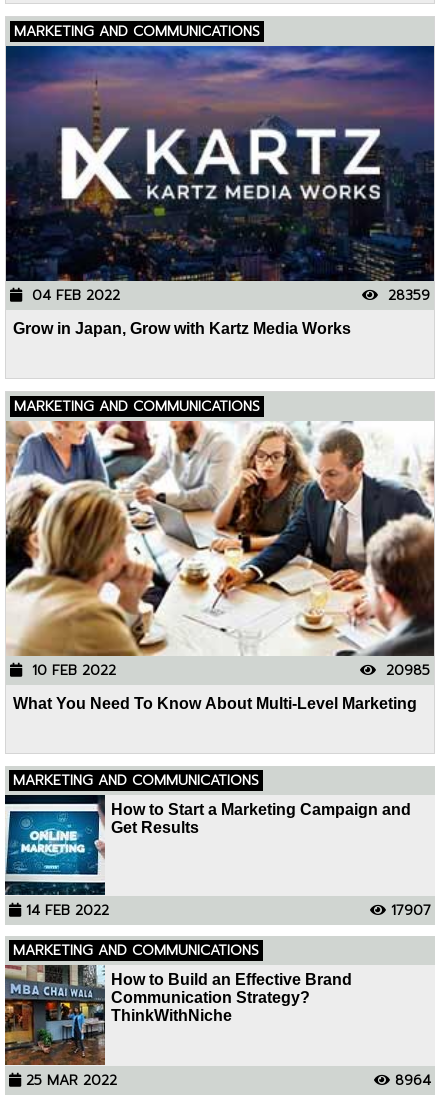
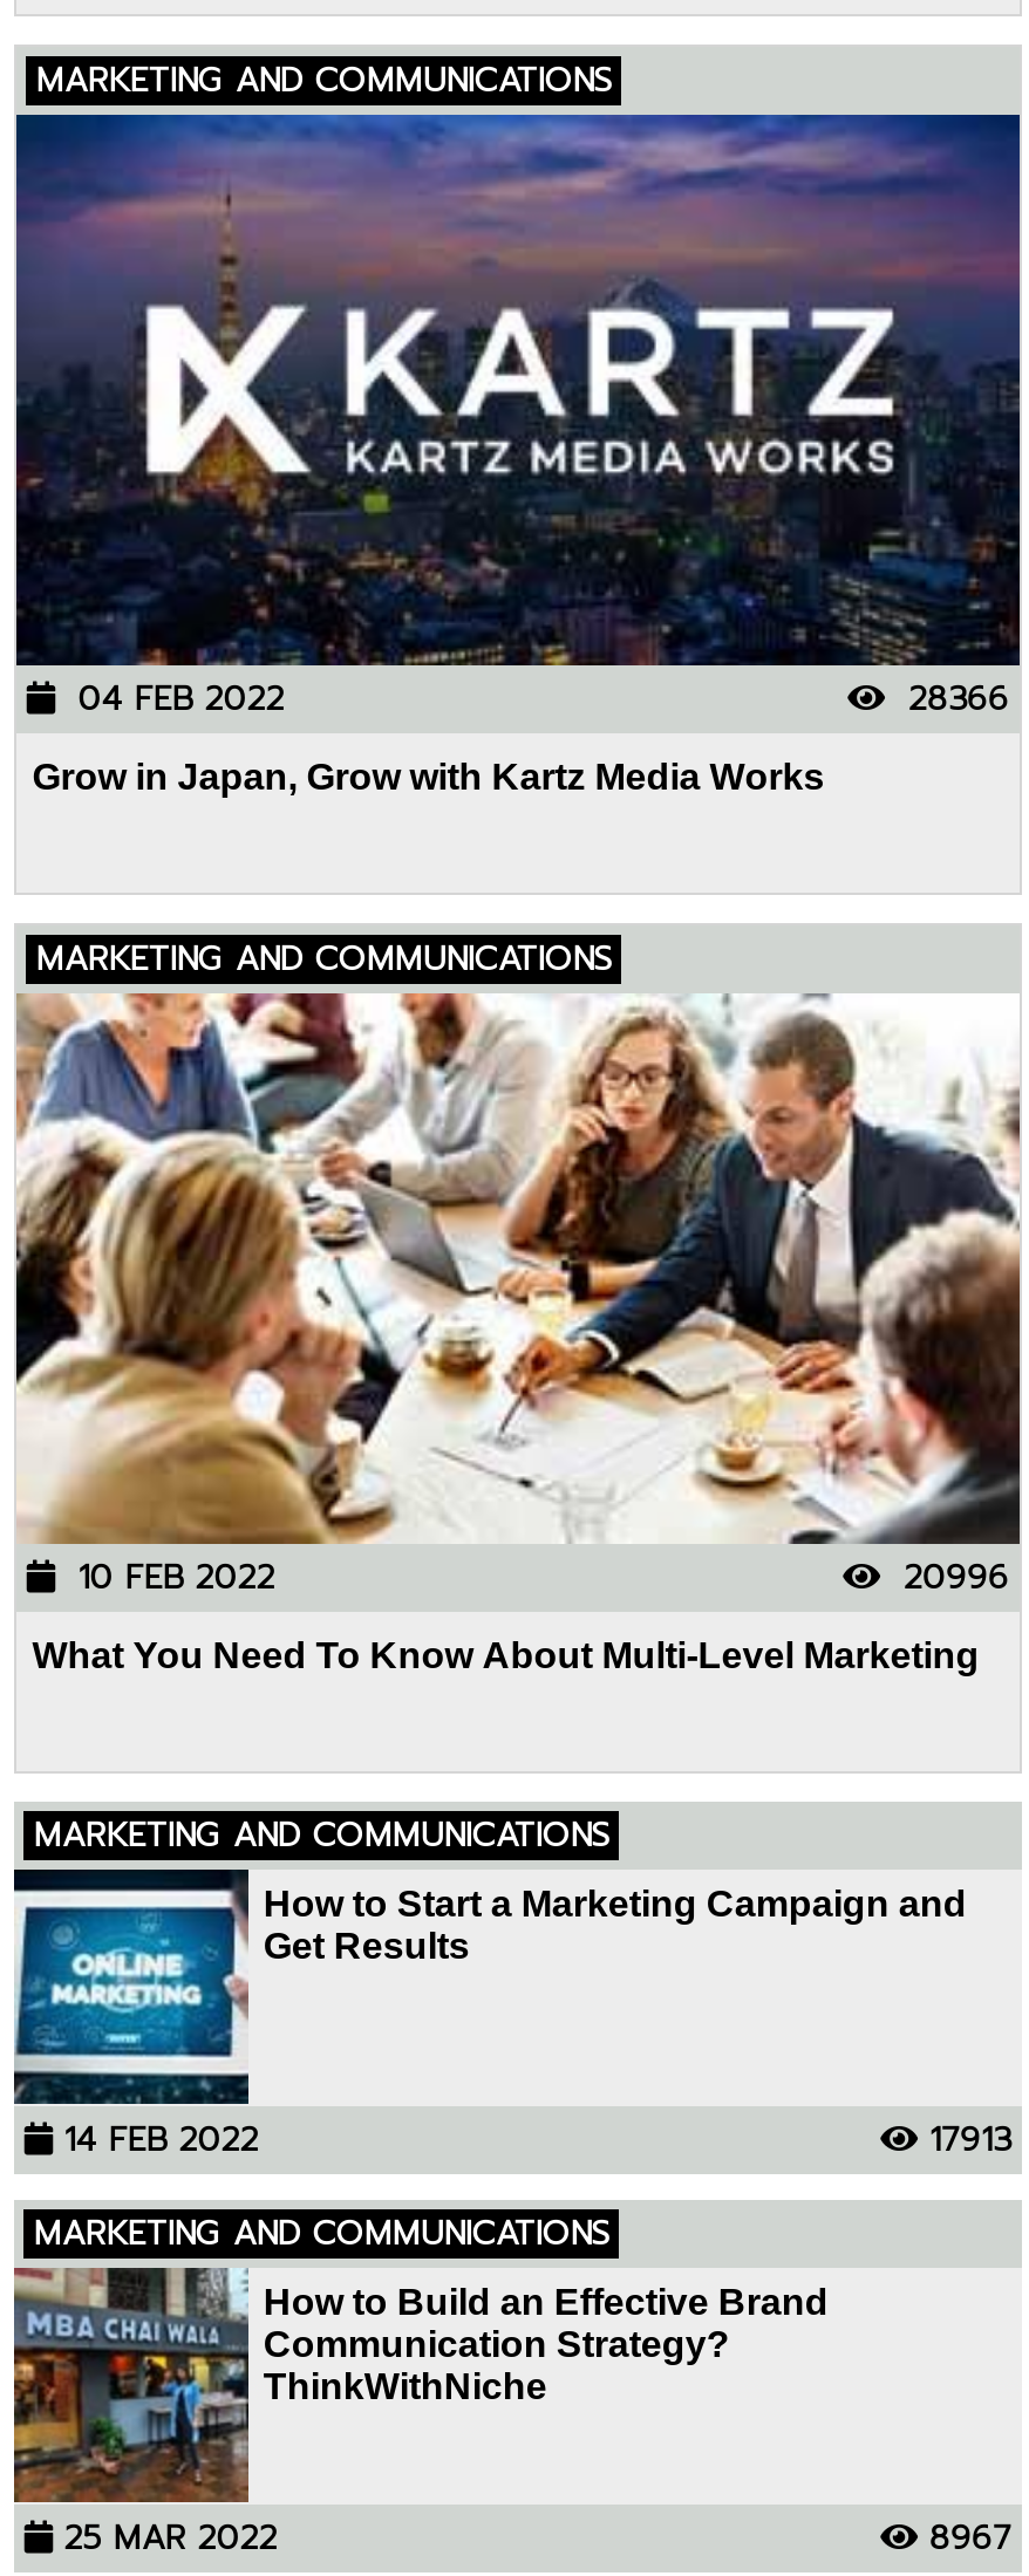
[378,285,430,306] 28359 -> [885,676,1009,725] 28366
[376,660,430,681] 20985 -> [880,1554,1009,1603] 20996
[386,900,431,921] 17907 -> [918,2115,1012,2165] 17913
[390,1070,431,1091] 8964 -> [918,2514,1012,2563] 8967

